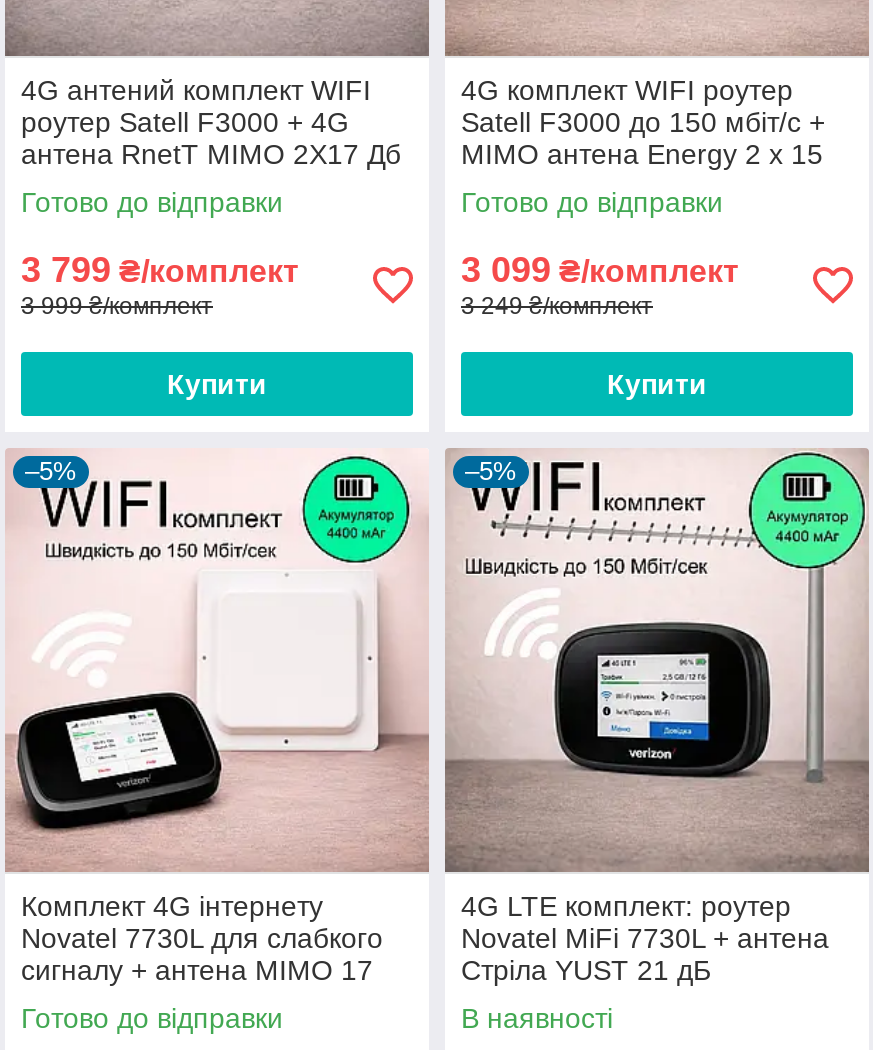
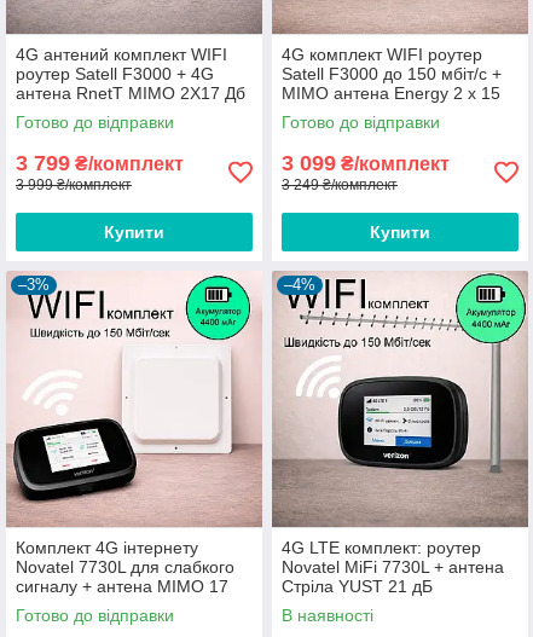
[25,456,77,486] –5% -> [18,276,50,294] –3%
[465,456,517,486] –5% -> [284,276,315,294] –4%

